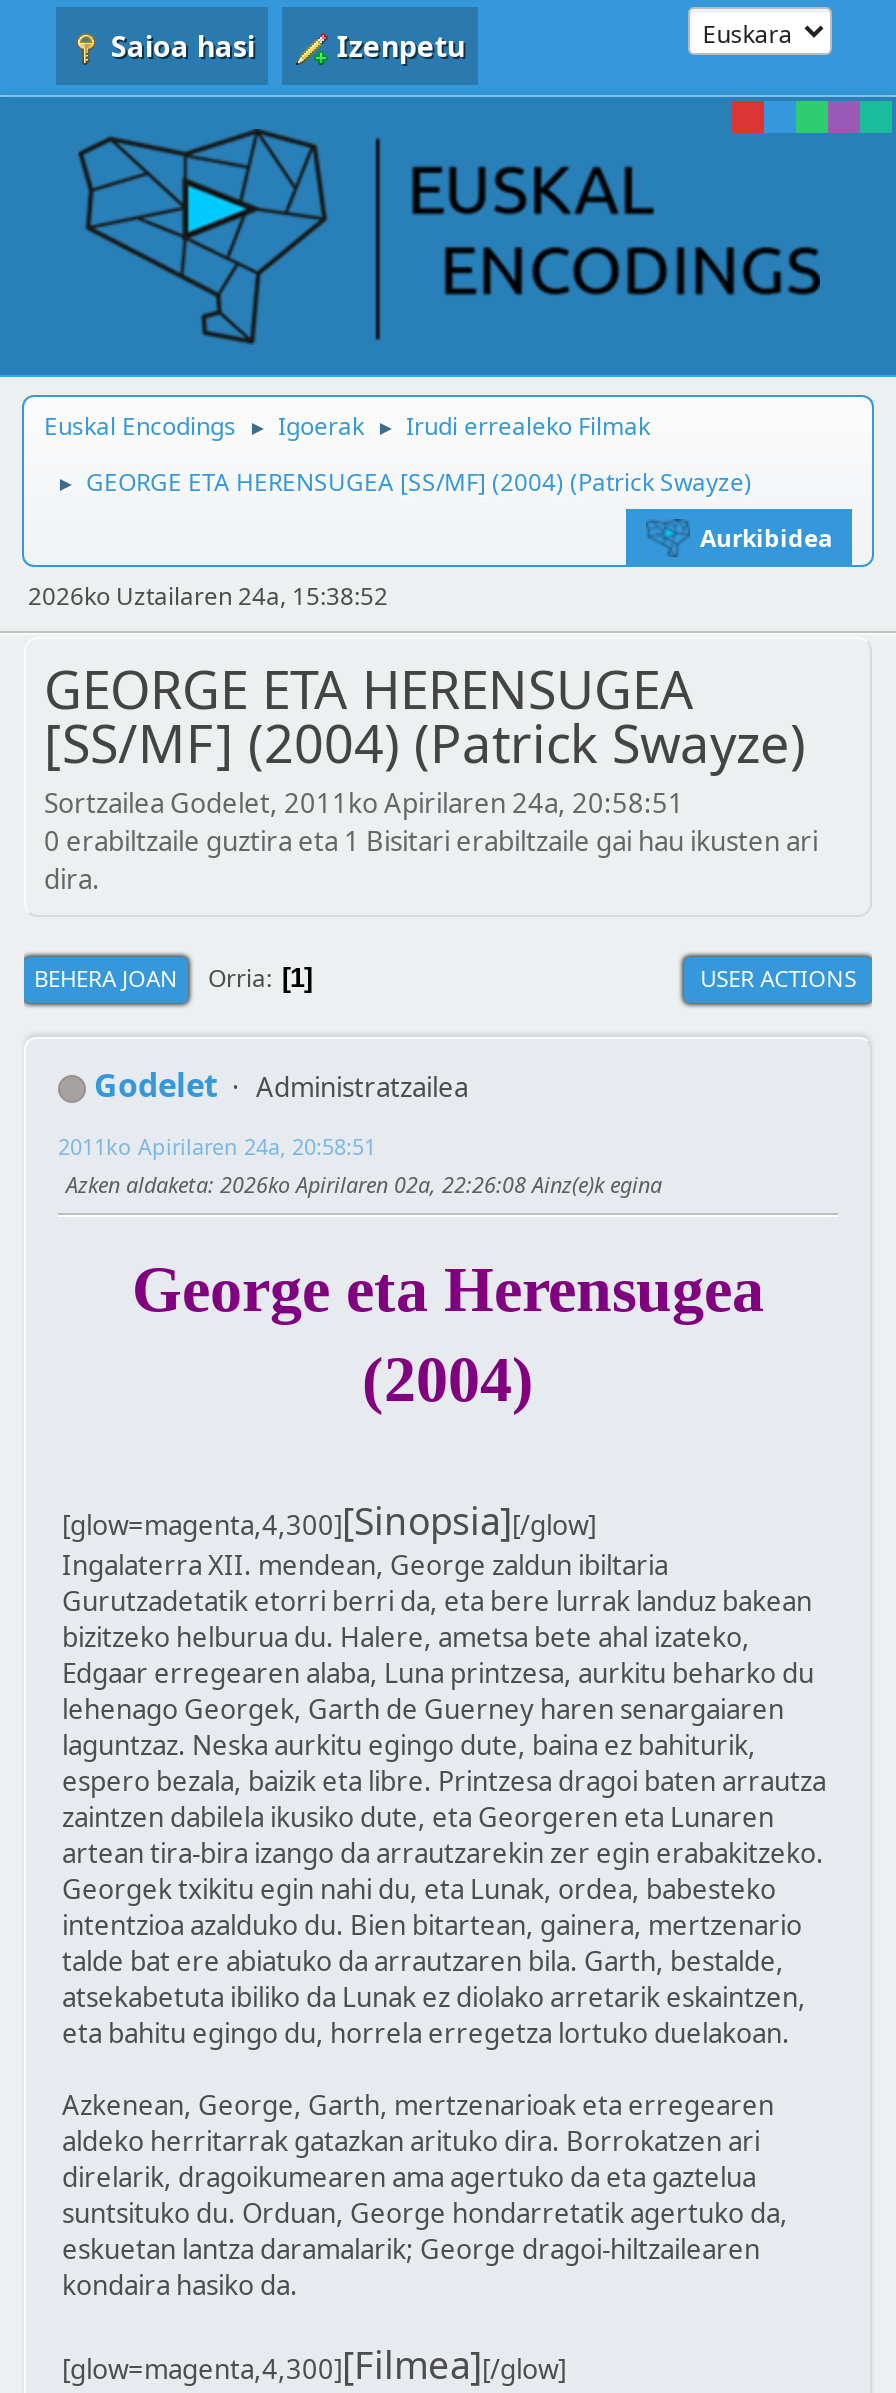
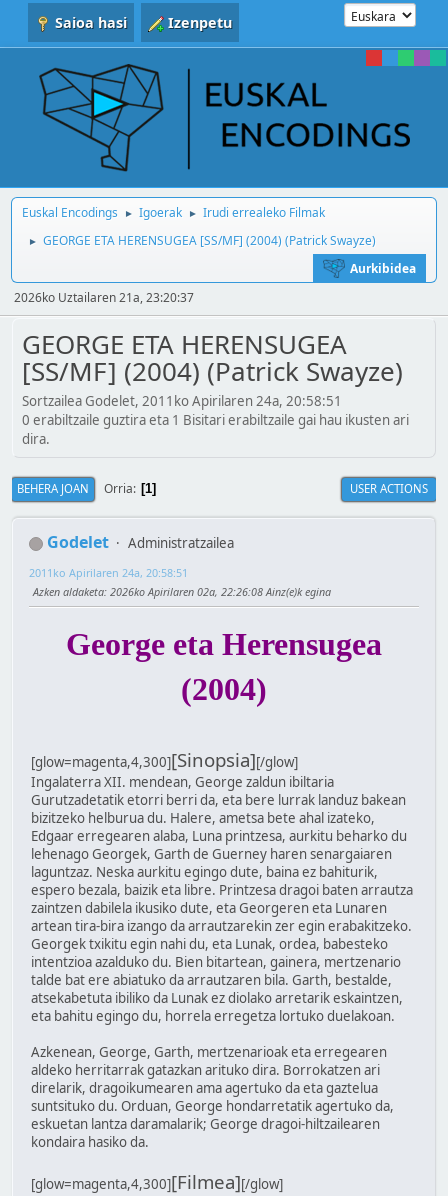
[28,579,388,613] 2026ko Uztailaren 24a, 15:38:52 -> [14,289,194,306] 2026ko Uztailaren 21a, 23:20:37

